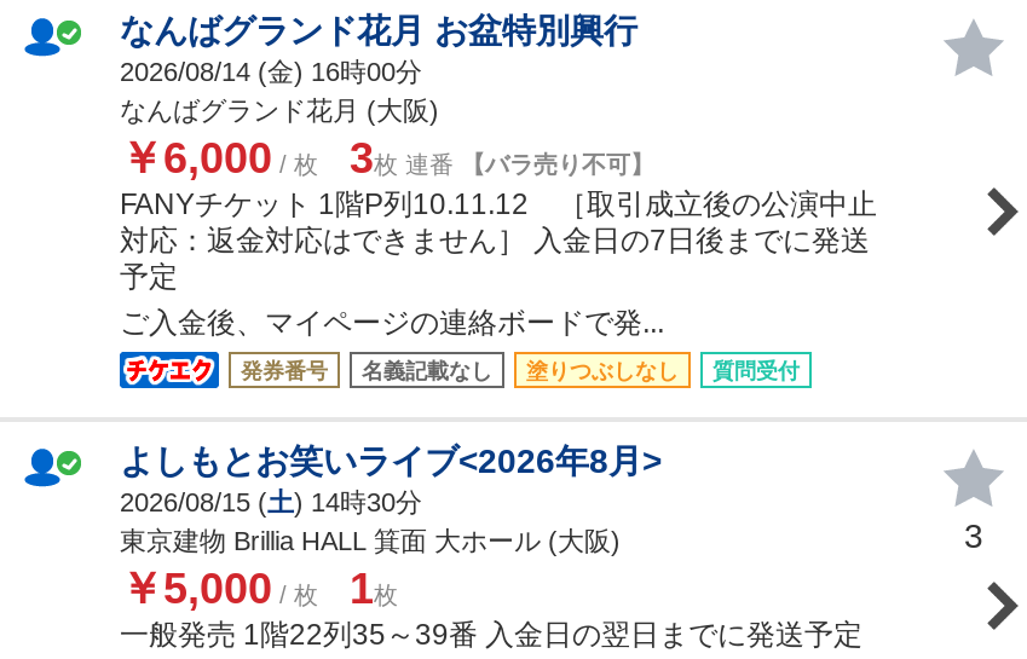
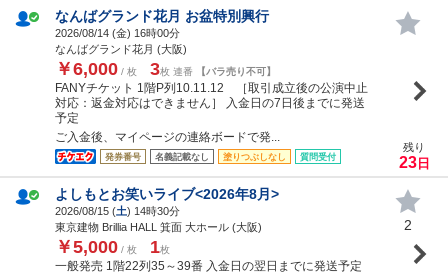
none -> [398,141,429,171] 残り | 23日
[964,516,983,555] 3 -> [404,217,412,233] 2

